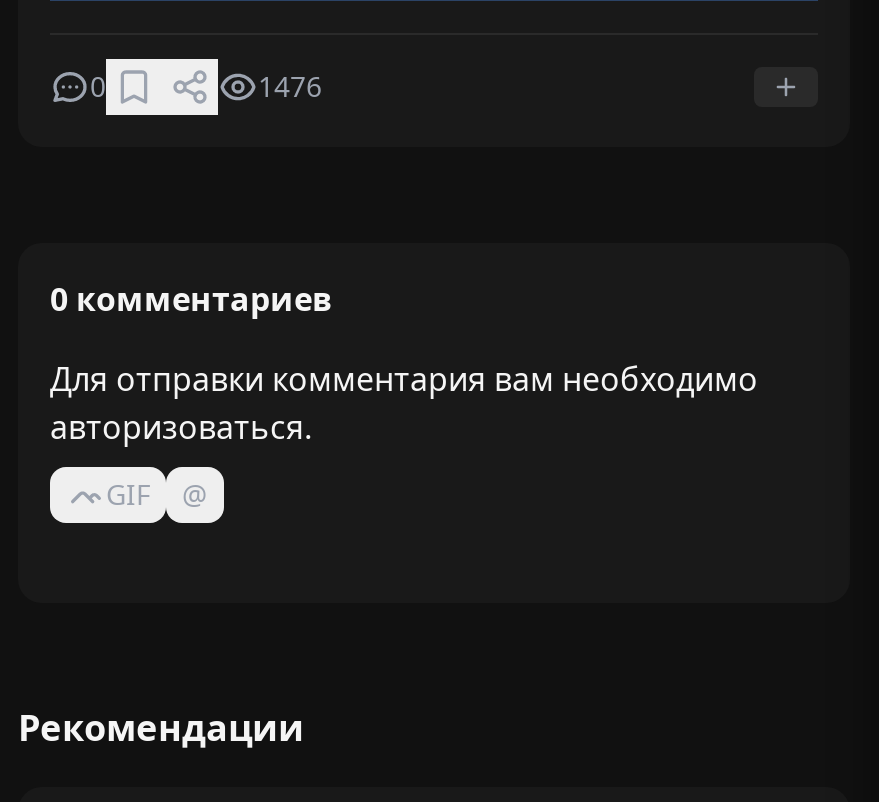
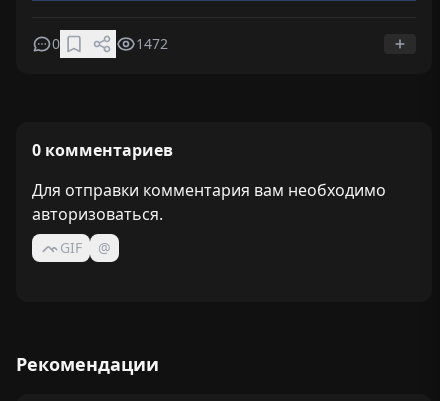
[258,67,322,105] 1476 -> [136,34,168,53] 1472

